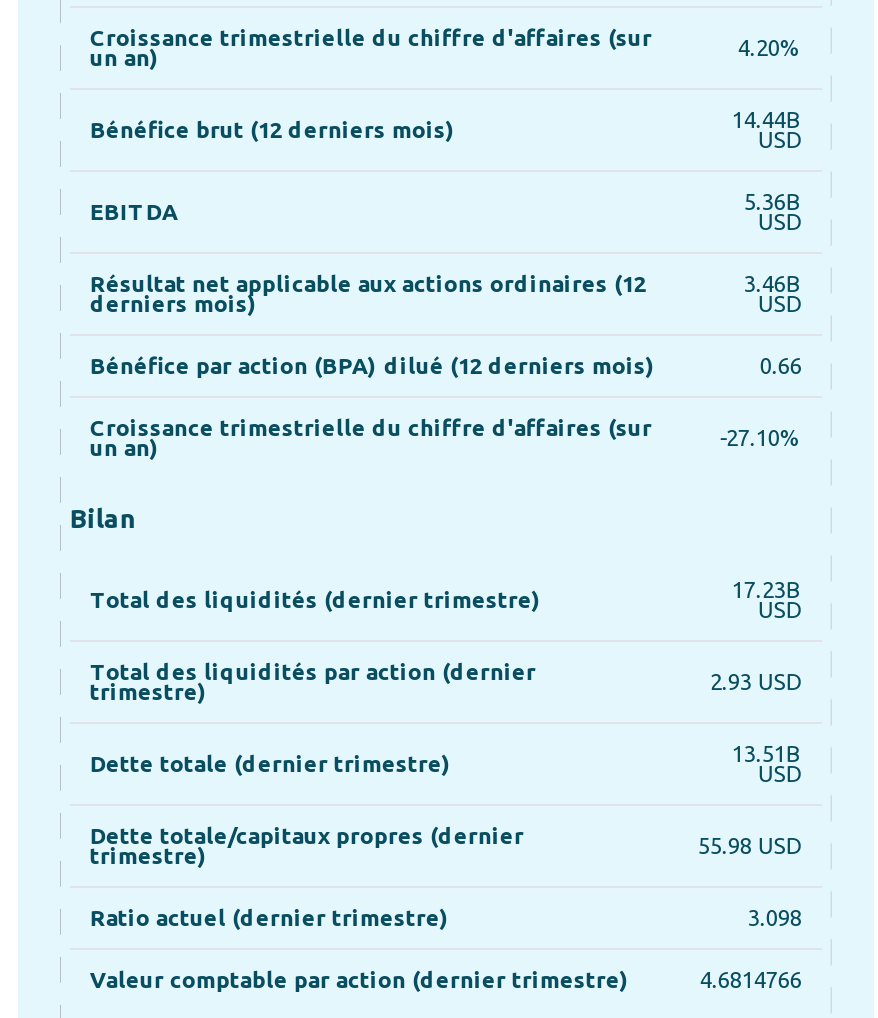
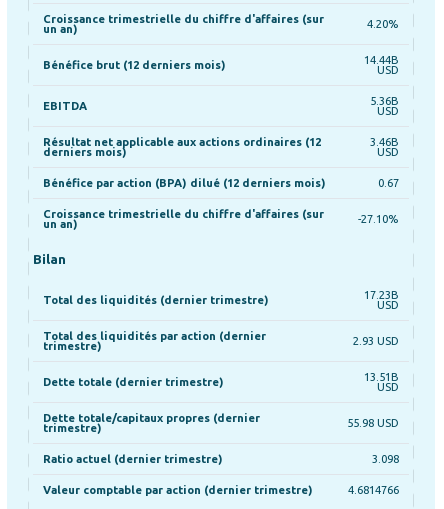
[760,352,802,378] 0.66 -> [378,176,399,189] 0.67

